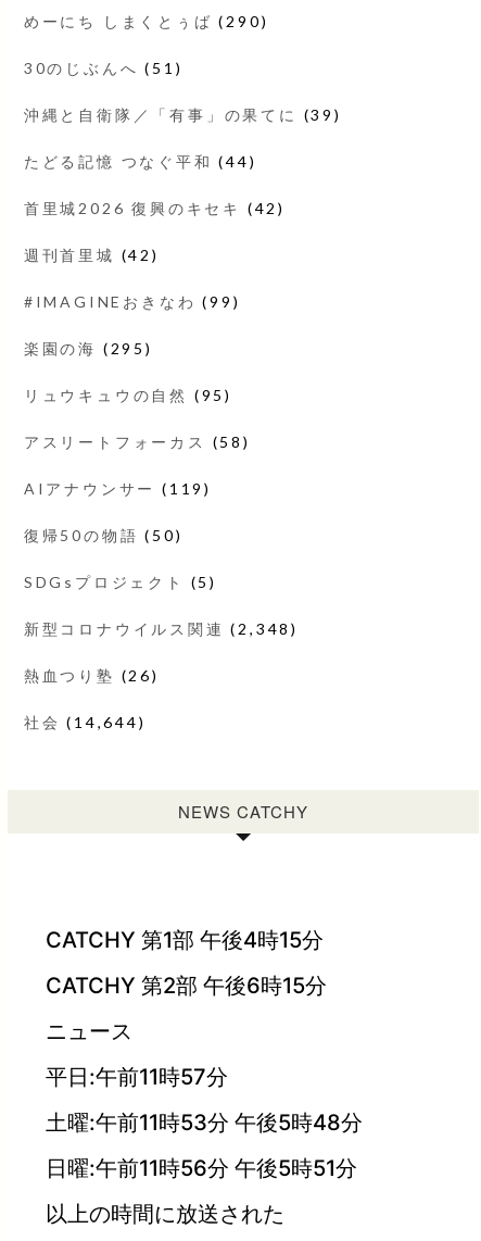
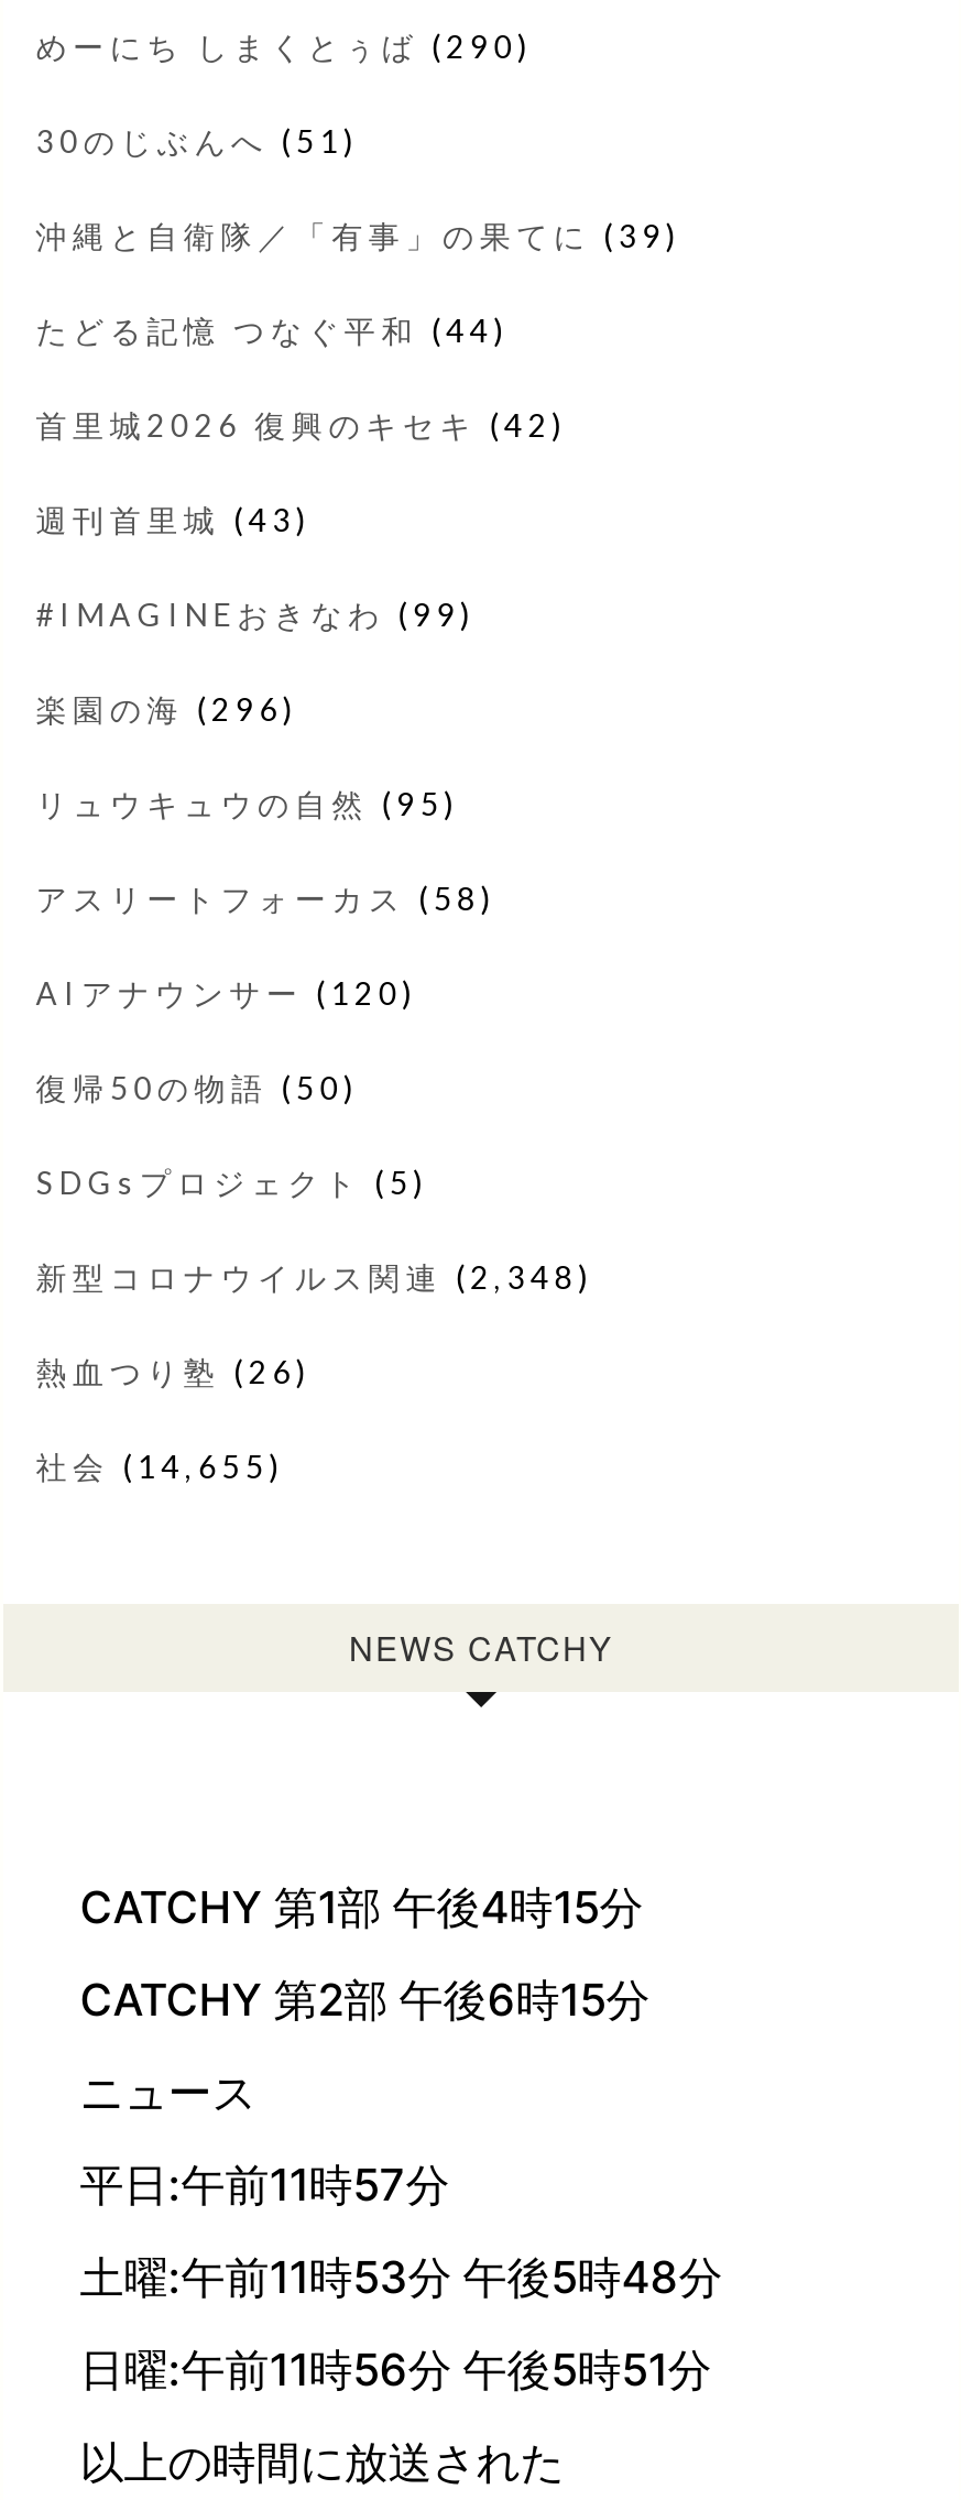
[24,246,159,264] 週刊首里城(42) -> [36,502,311,539] 週刊首里城(43)
[24,339,153,358] 楽園の海(295) -> [36,691,298,728] 楽園の海(296)
[24,480,212,498] AIアナウンサー(119) -> [36,975,417,1012] AIアナウンサー(120)
[24,713,146,732] 社会(14,644) -> [36,1448,284,1486] 社会(14,655)

